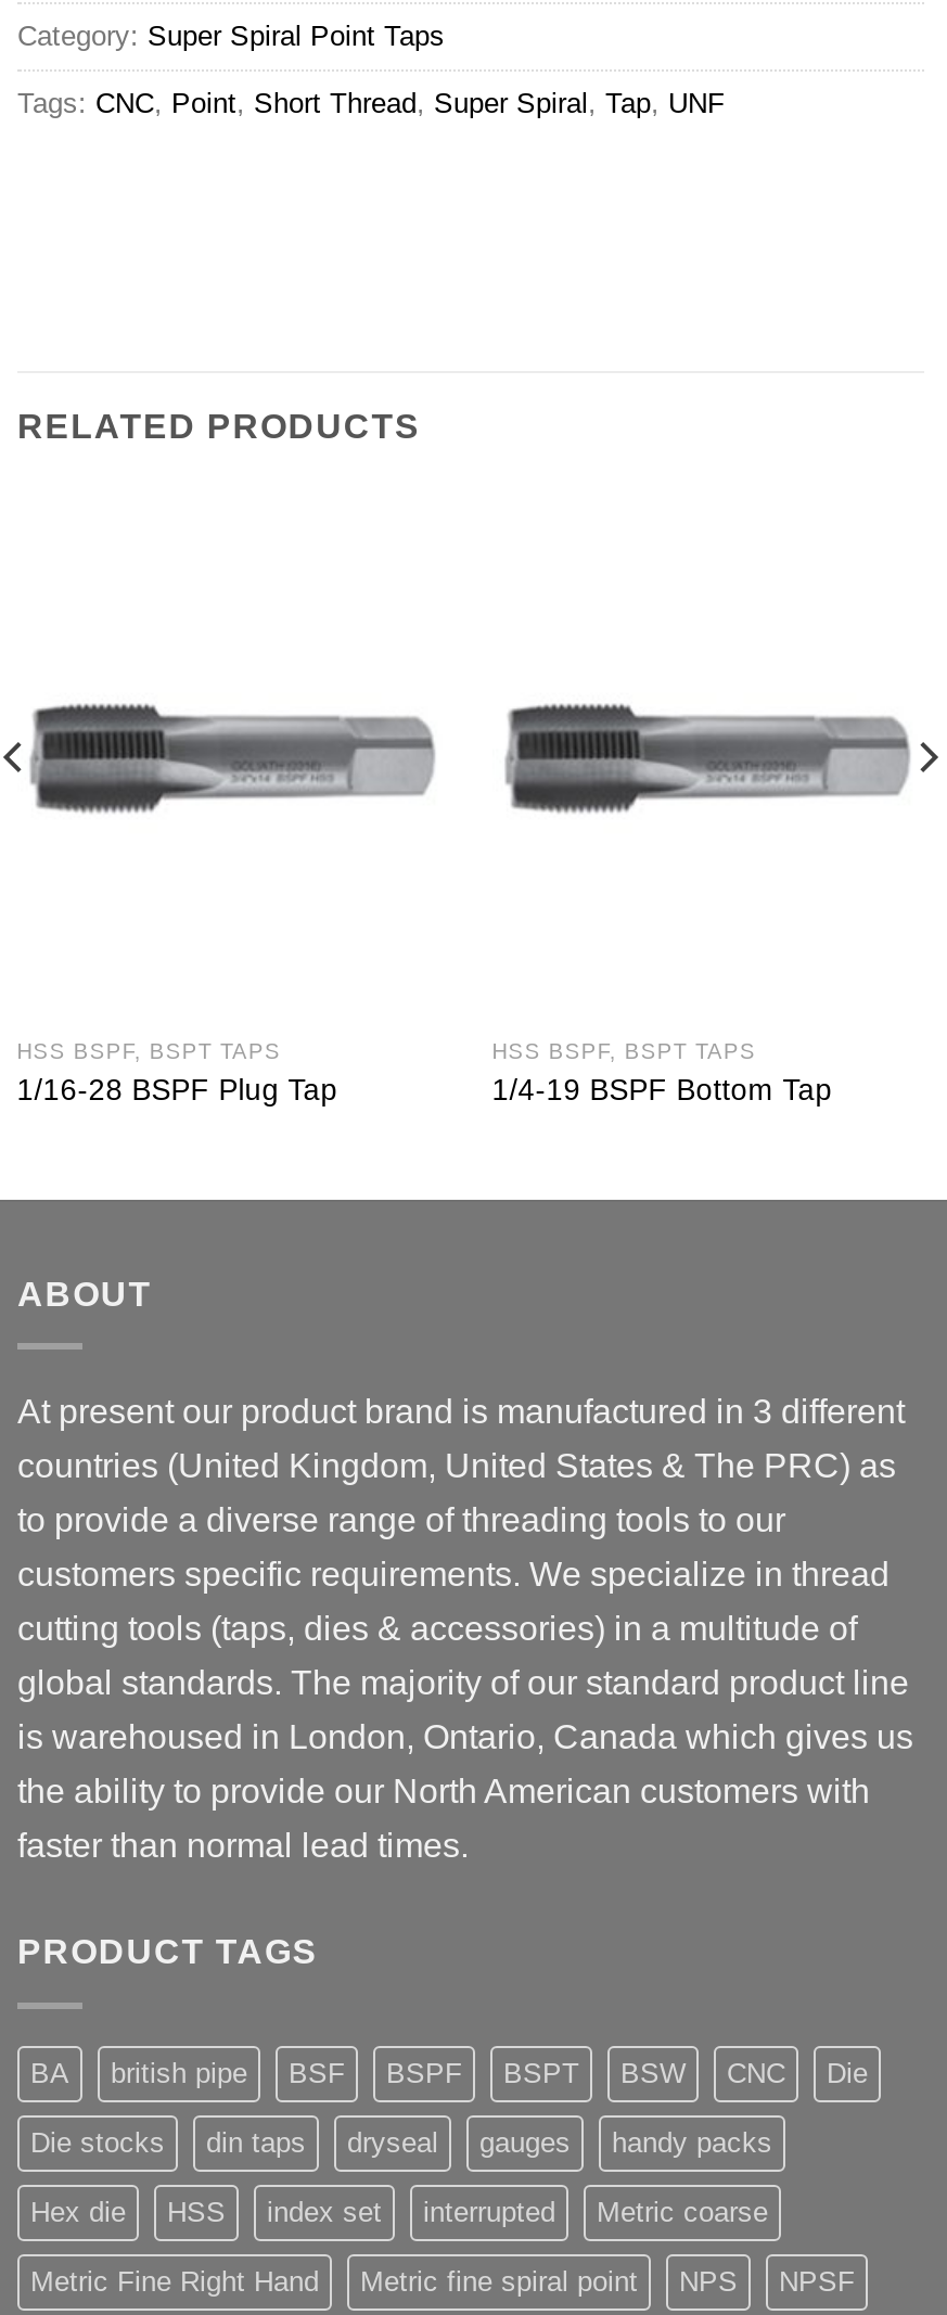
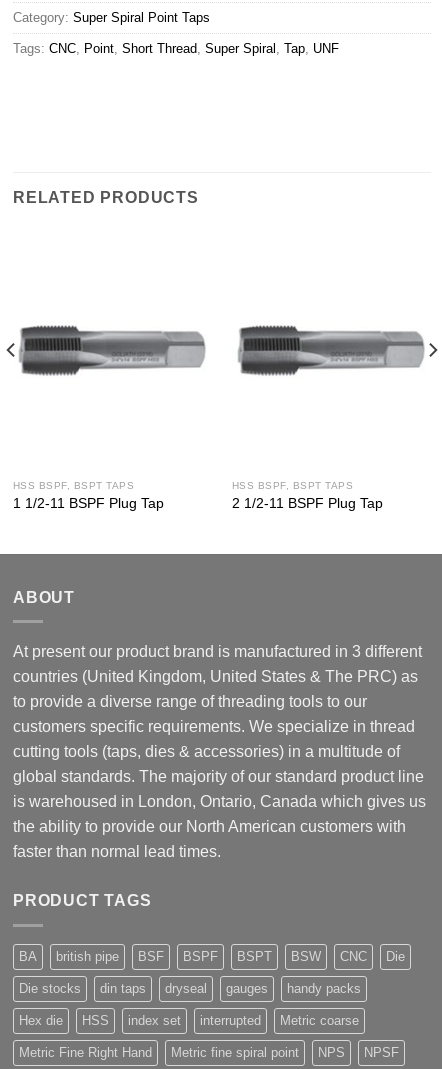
[17,1074,338,1106] 1/16-28 BSPF Plug Tap -> [13,496,164,511] 1 1/2-11 BSPF Plug Tap
[492,1074,833,1106] 1/4-19 BSPF Bottom Tap -> [232,496,383,511] 2 1/2-11 BSPF Plug Tap

